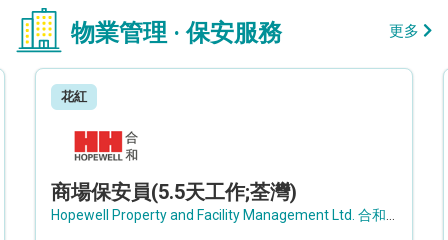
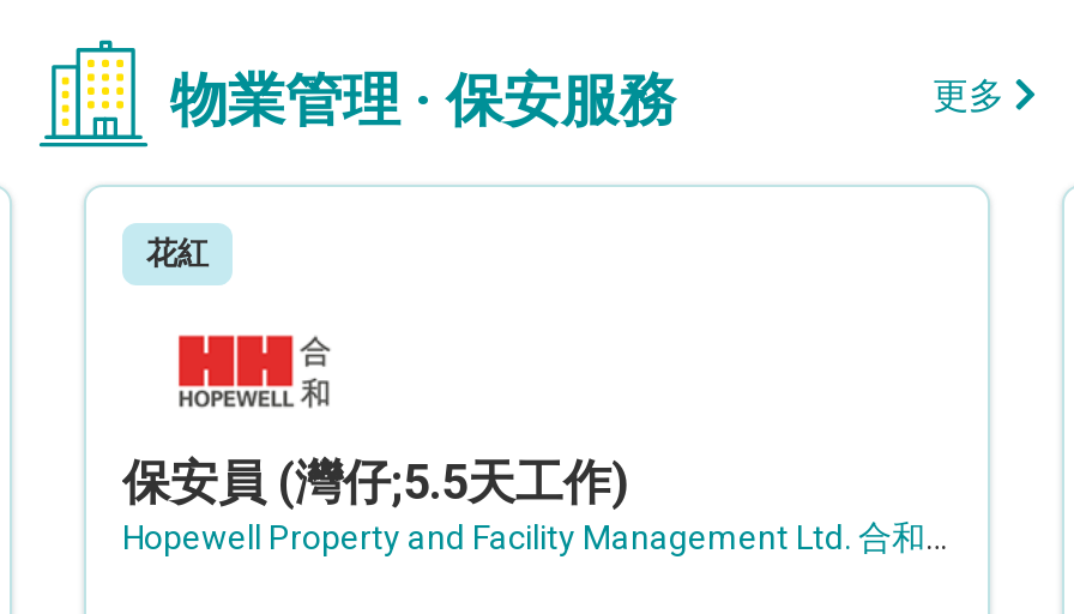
[51,180,297,204] 商場保安員(5.5天工作;荃灣) -> [122,453,628,511] 保安員 (灣仔;5.5天工作)

